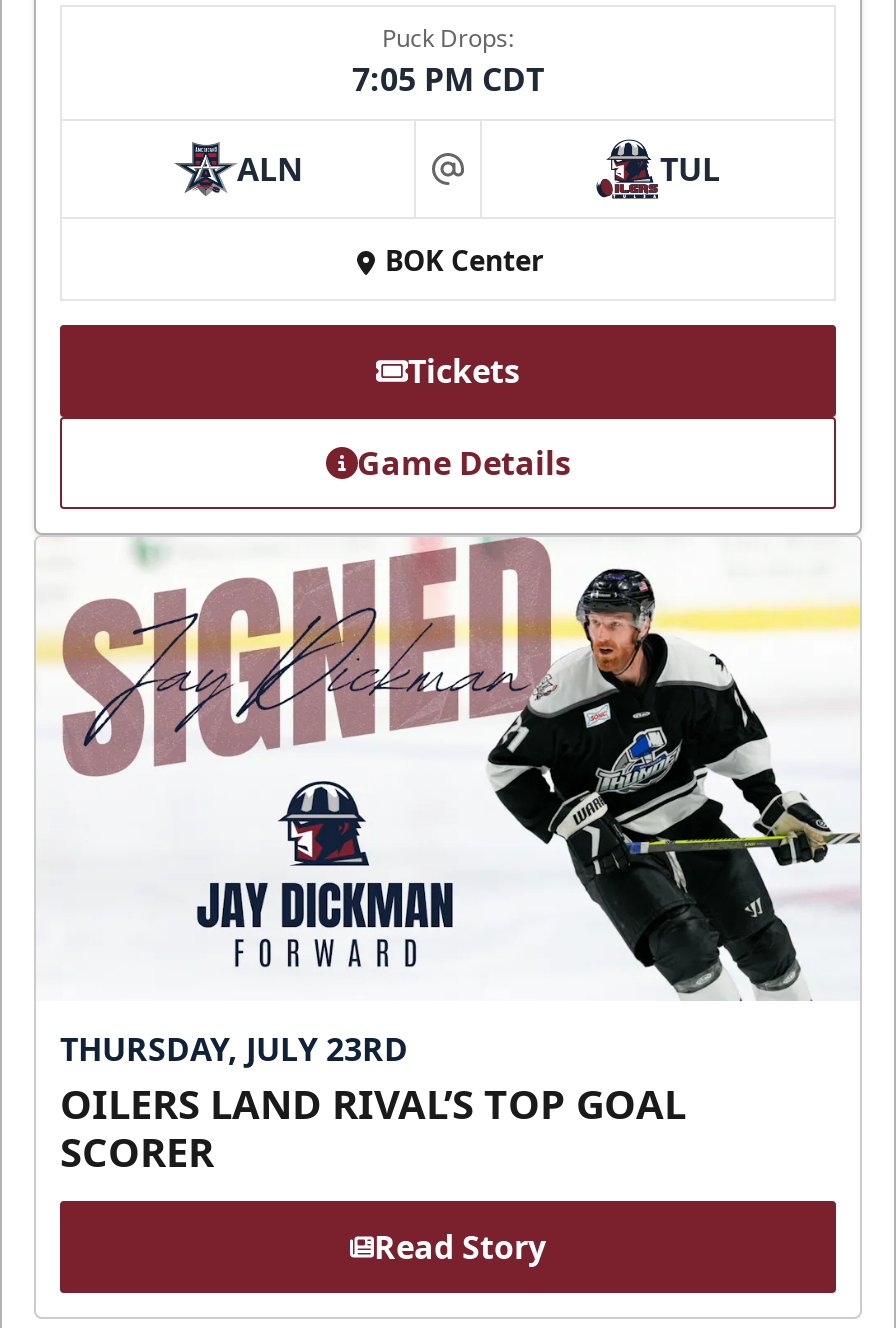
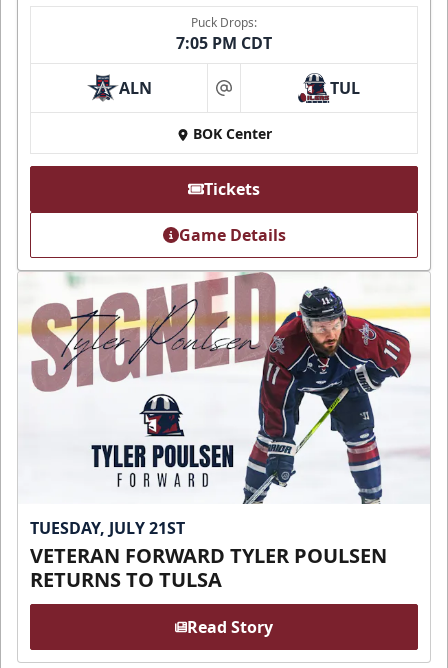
[60,566,862,1178] [image] | THURSDAY, JULY 23RD | OILERS LAND RIVAL’S TOP GOAL | SCORER -> [30,285,430,593] [image] | TUESDAY, JULY 21ST | VETERAN FORWARD TYLER POULSEN | RETURNS TO TULSA

